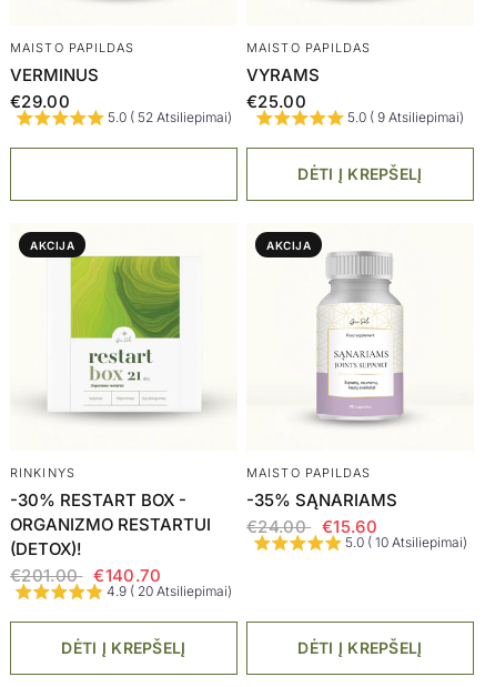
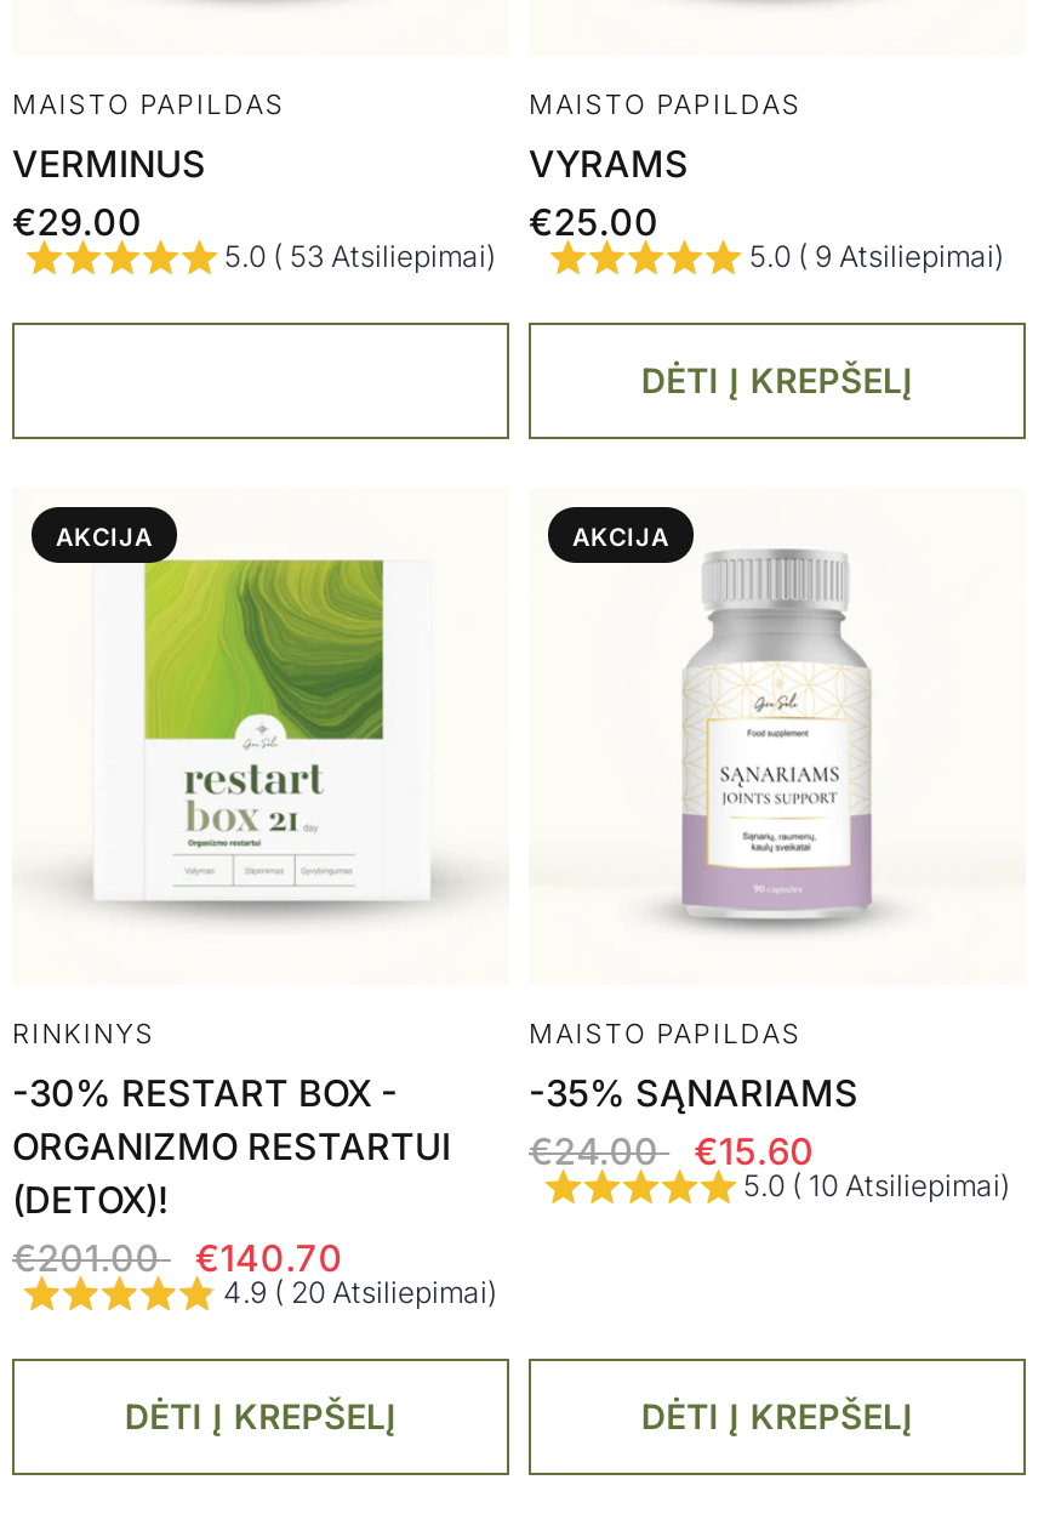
[107,109,231,126] 5.0 ( 52 Atsiliepimai) -> [224,239,496,275] 5.0 ( 53 Atsiliepimai)

